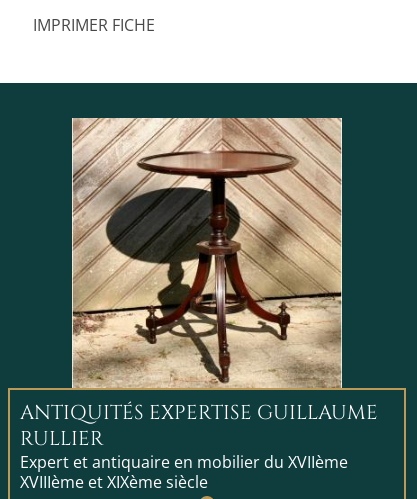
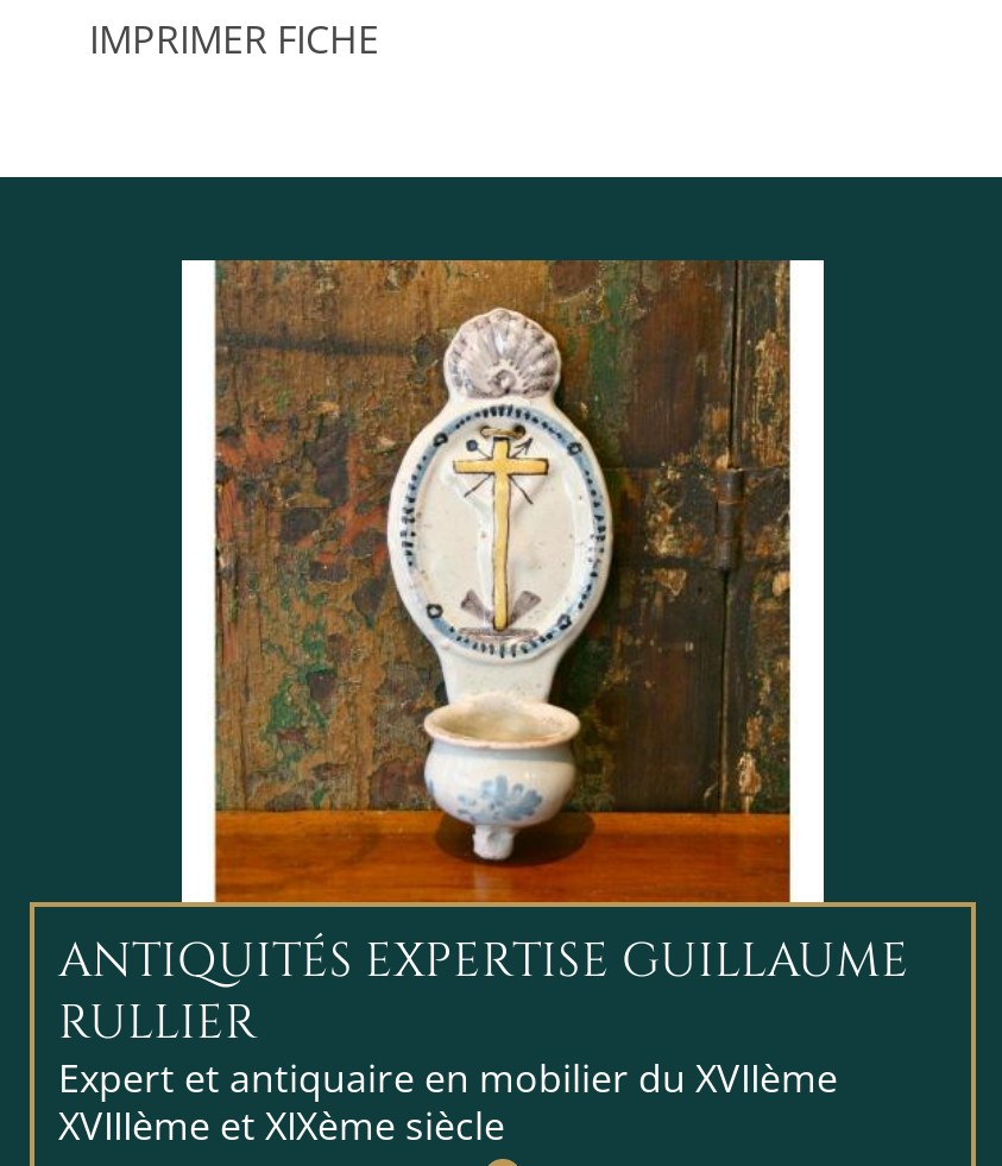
[72,117,343,389] [image] -> [182,258,824,905] [image]

